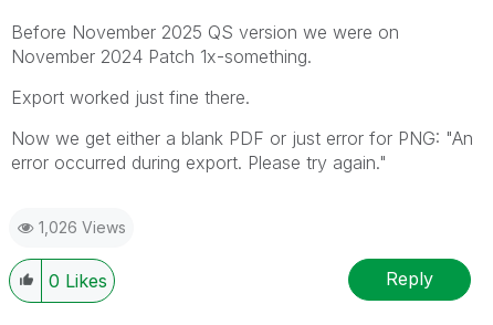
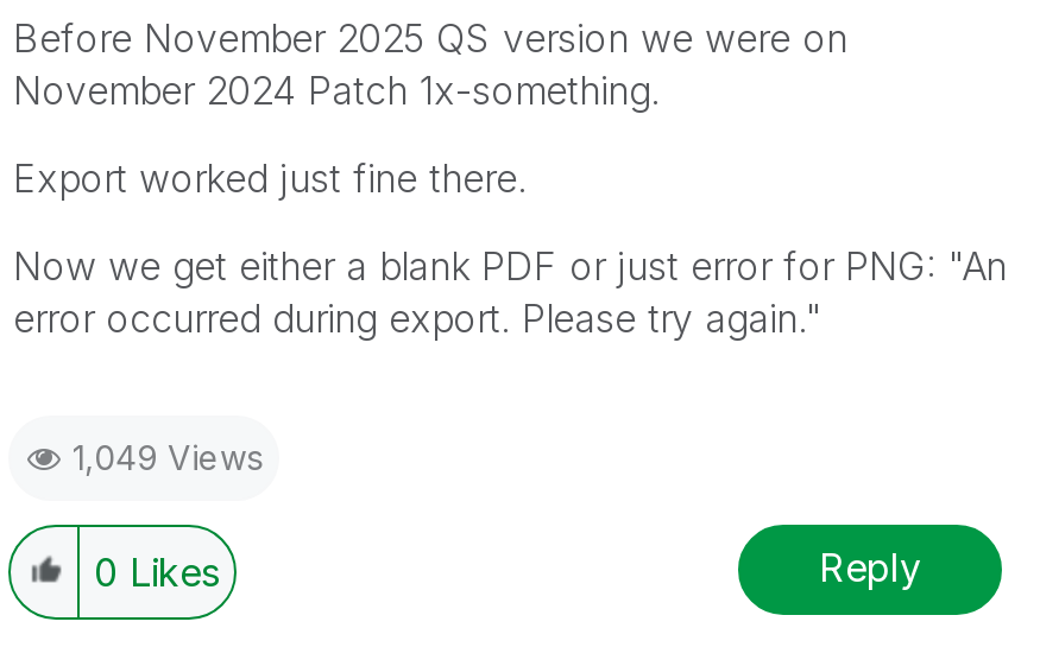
[39,217,126,236] 1,026 Views -> [73,436,263,476] 1,049 Views

